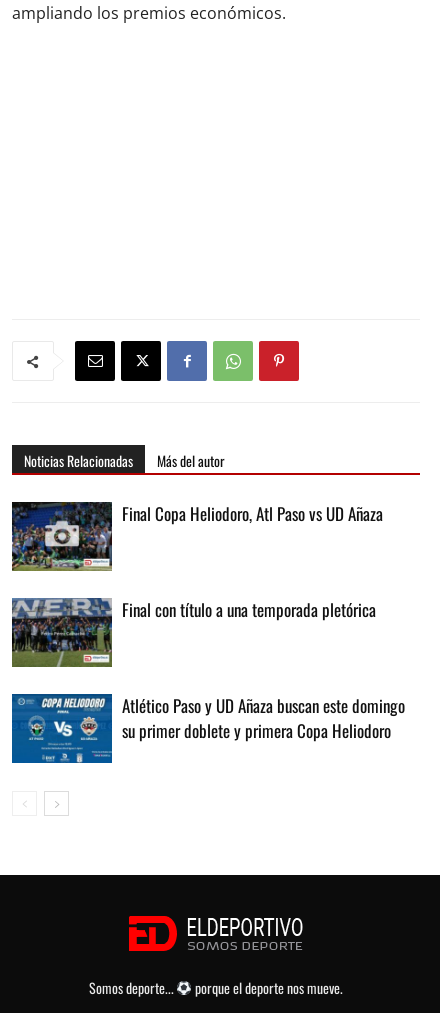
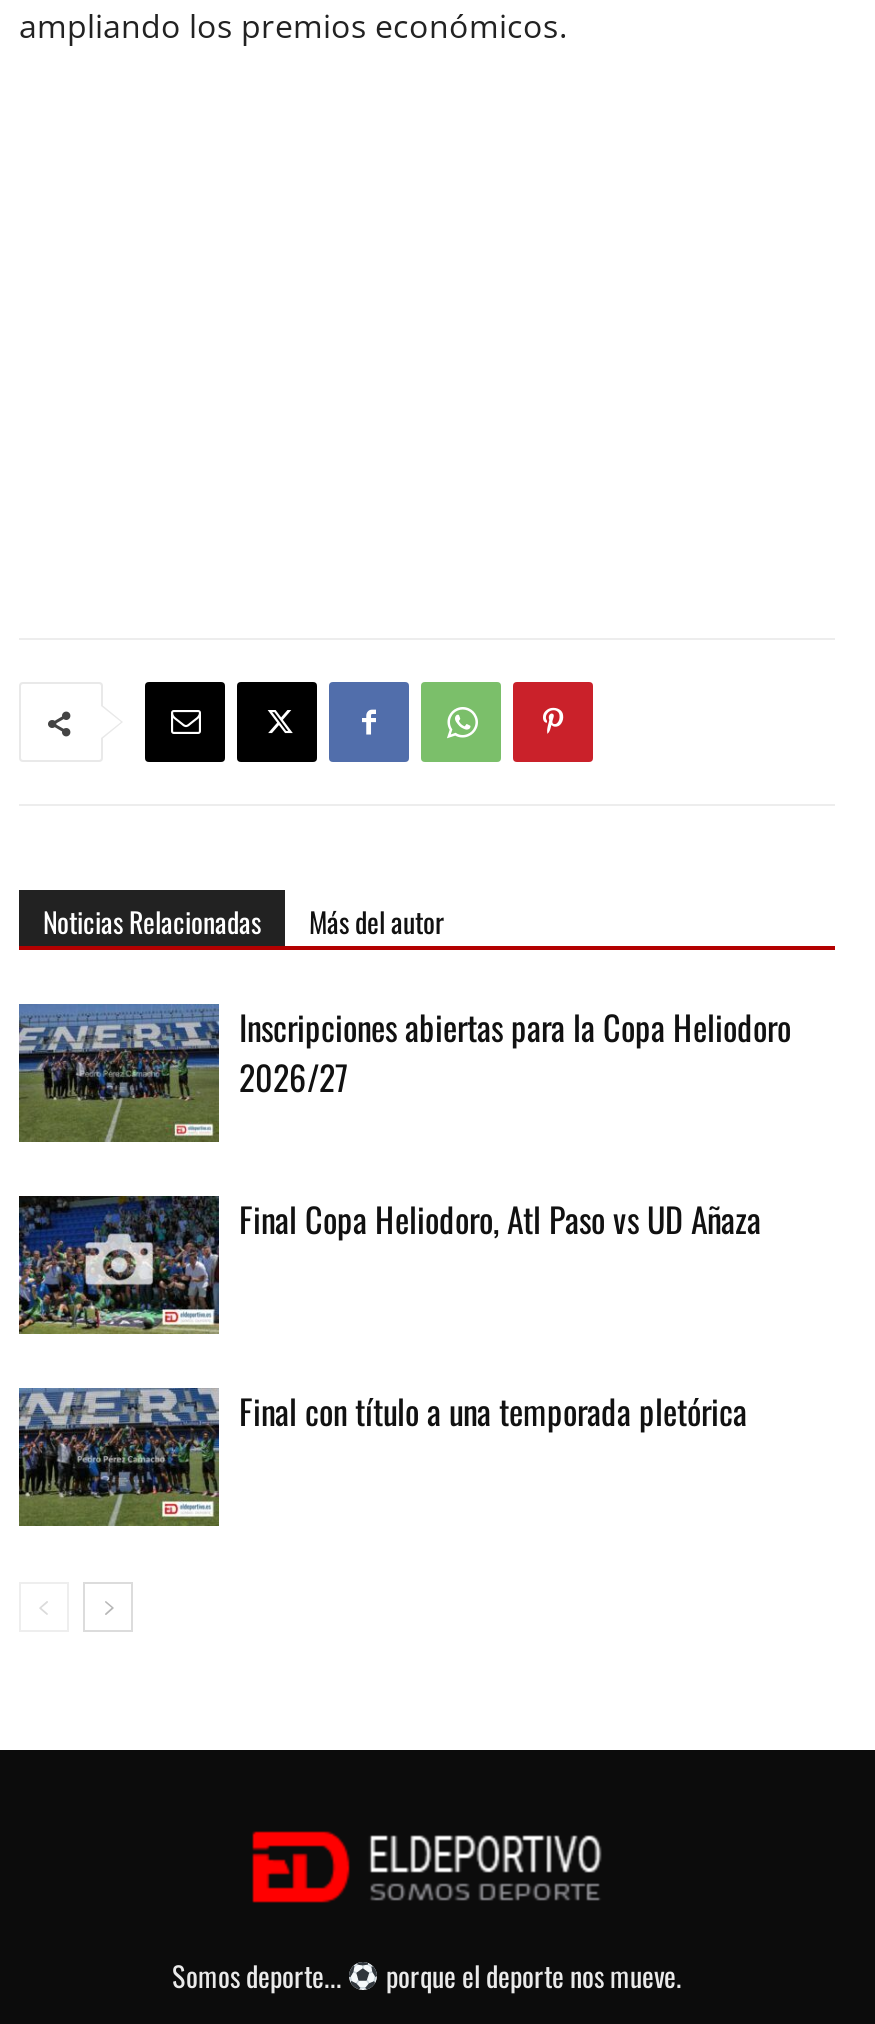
none -> [17,1002,791,1142] [image] | Inscripciones abiertas para la Copa Heliodoro | 2026/27
moved [10,500,383,622] -> [15,1192,761,1437]: [image] | Final Copa Heliodoro, Atl Paso vs UD Añaza | Final con título a una temporada pletórica
moved [10,597,114,668] -> [15,1386,223,1528]: [image]
[11,693,405,764] [image] | Atlético Paso y UD Añaza buscan este domingo | su primer doblete y primera Copa Heliodoro -> none

